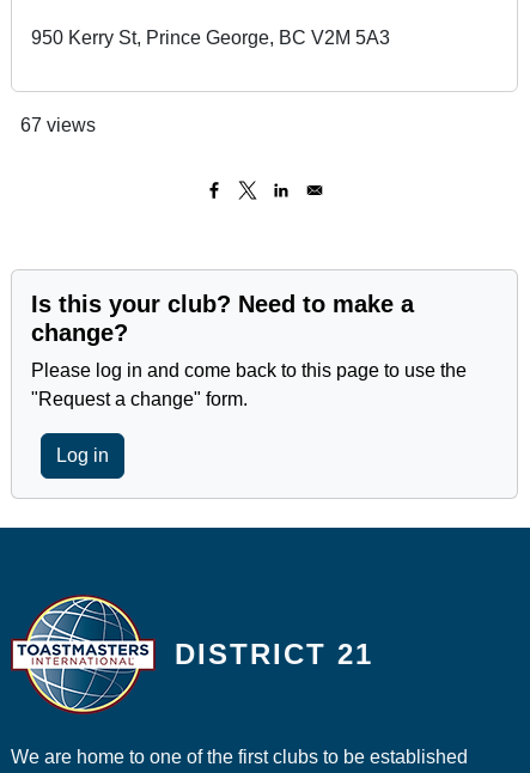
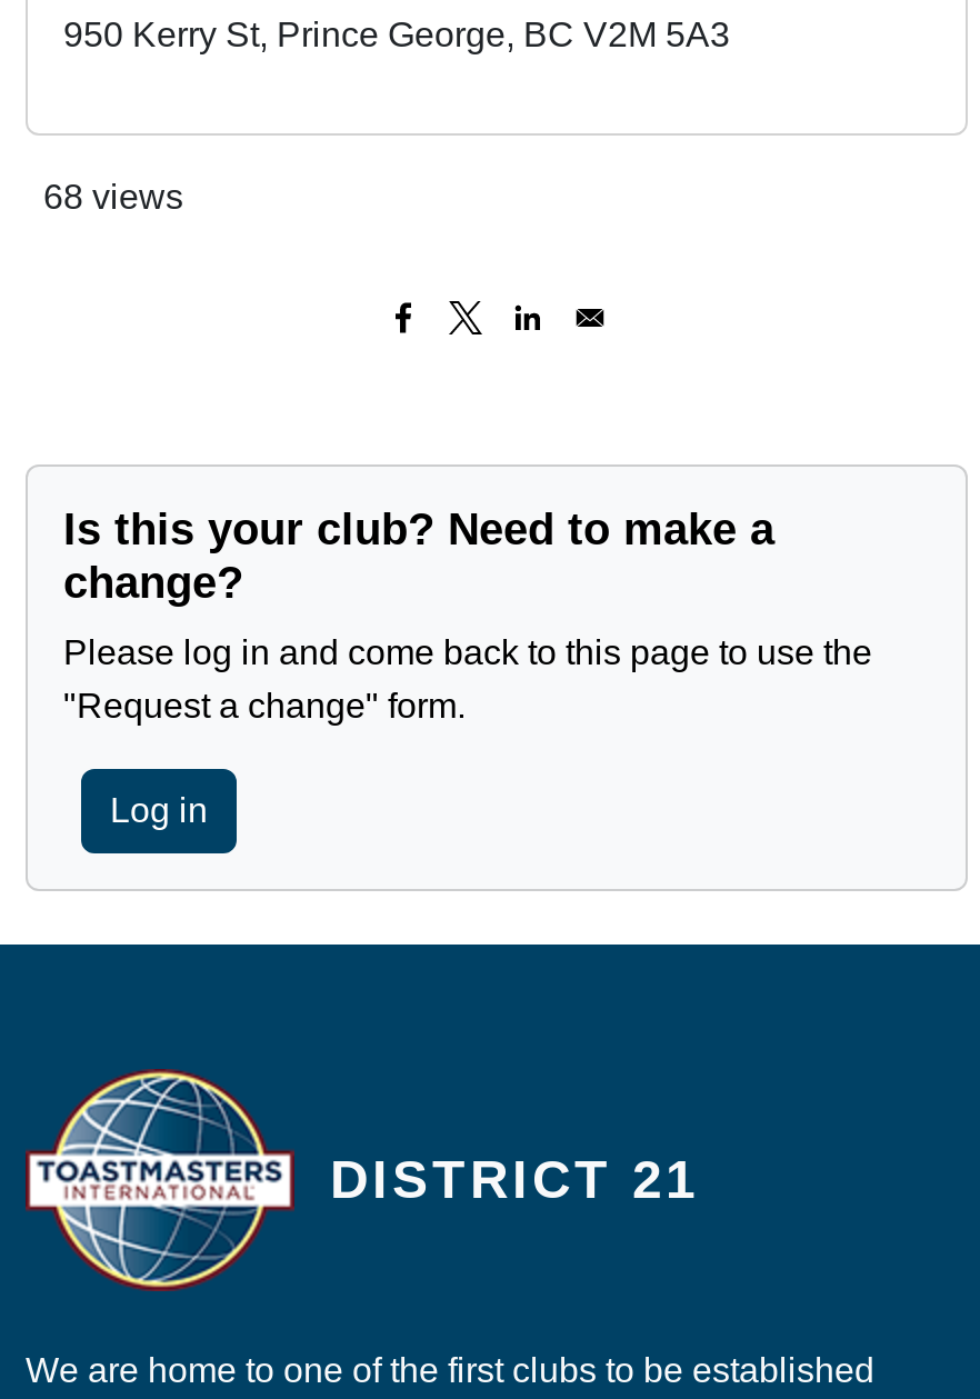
[20,115,96,135] 67 views -> [43,178,183,216] 68 views

